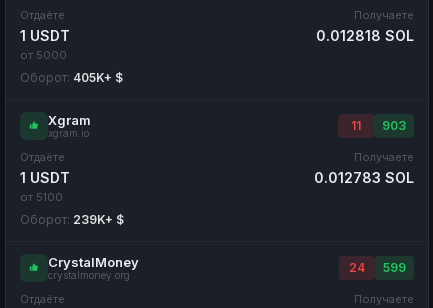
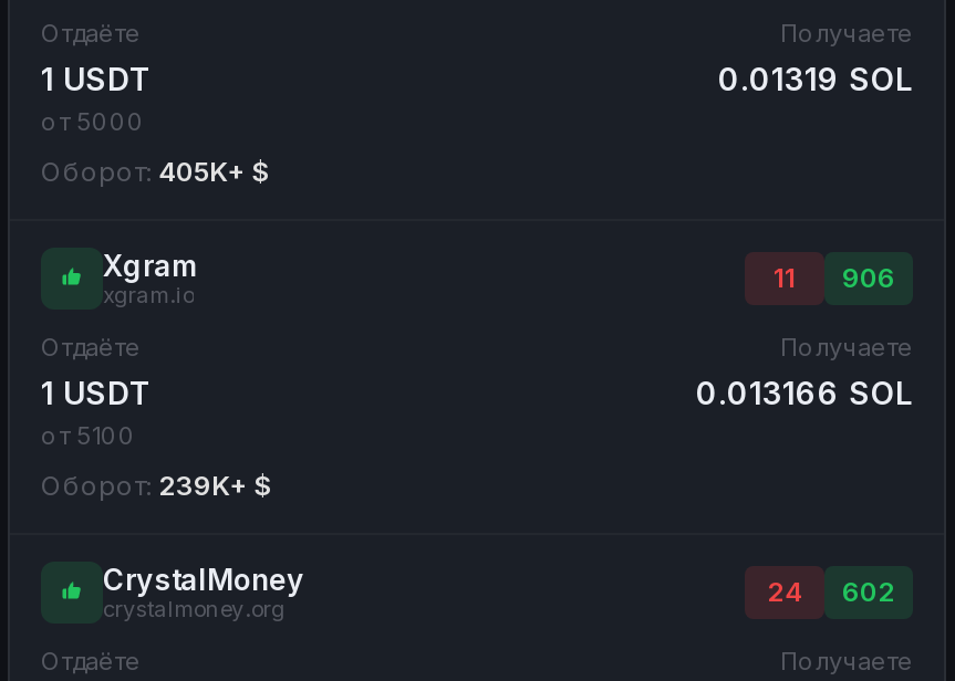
[316,26,414,43] 0.012818 SOL -> [718,59,913,96] 0.01319 SOL
[351,117,406,132] 11 903 -> [774,260,895,293] 11 906
[314,168,414,185] 0.012783 SOL -> [696,373,913,410] 0.013166 SOL
[349,259,406,274] 24 599 -> [767,574,895,607] 24 602

